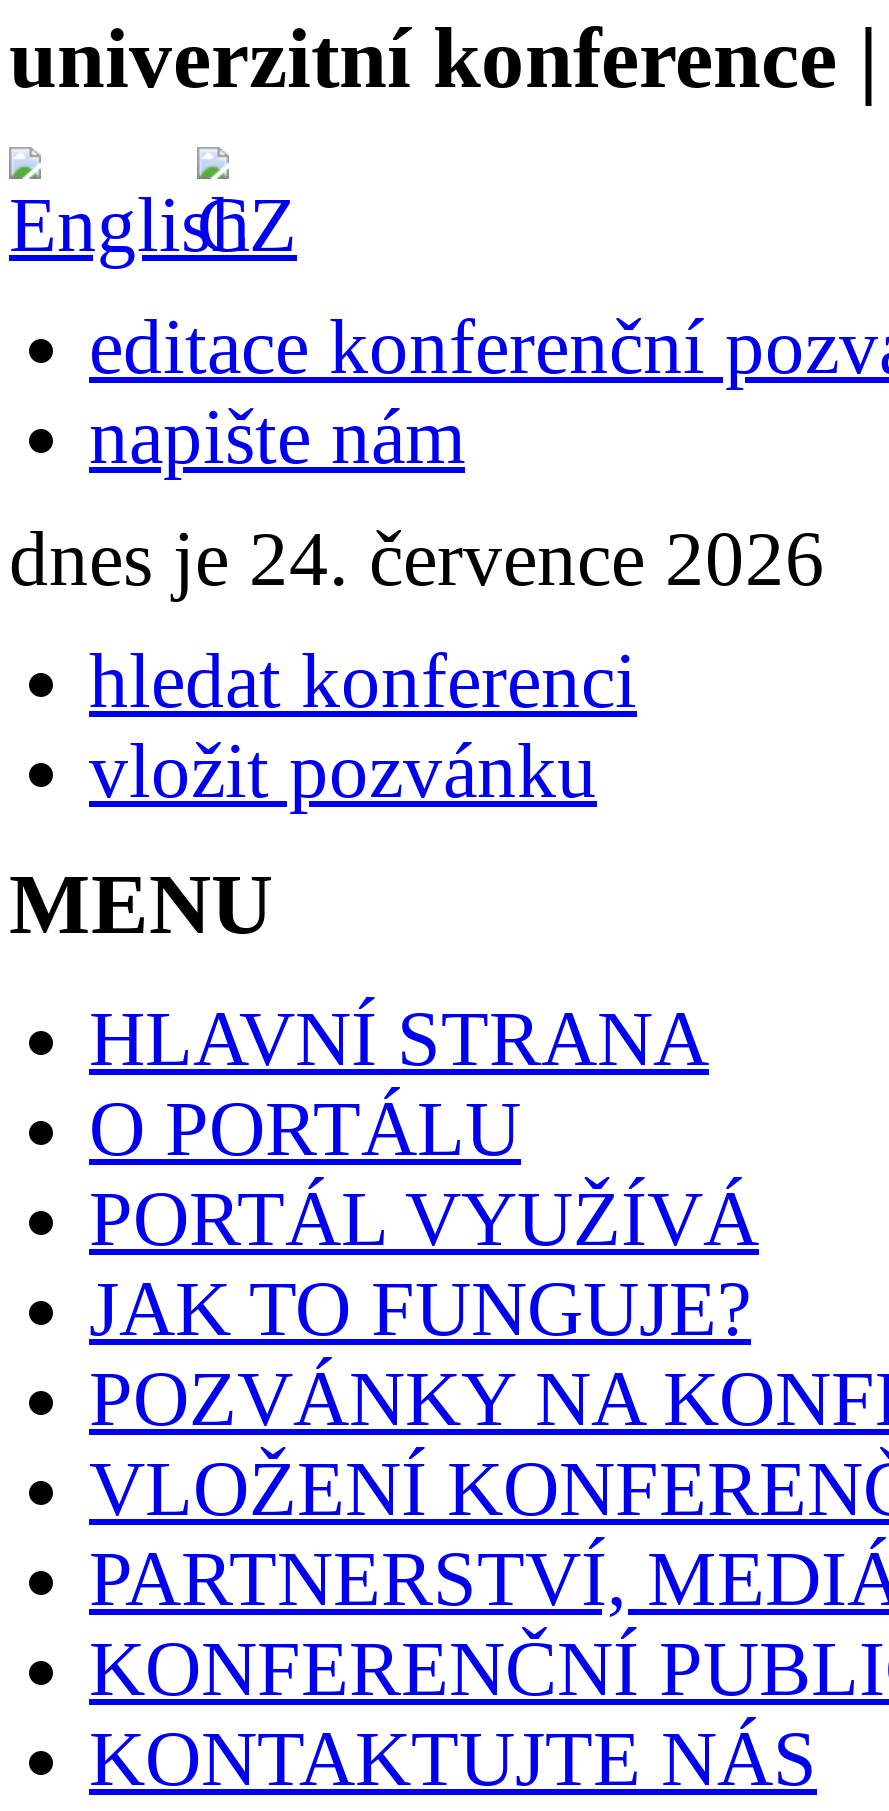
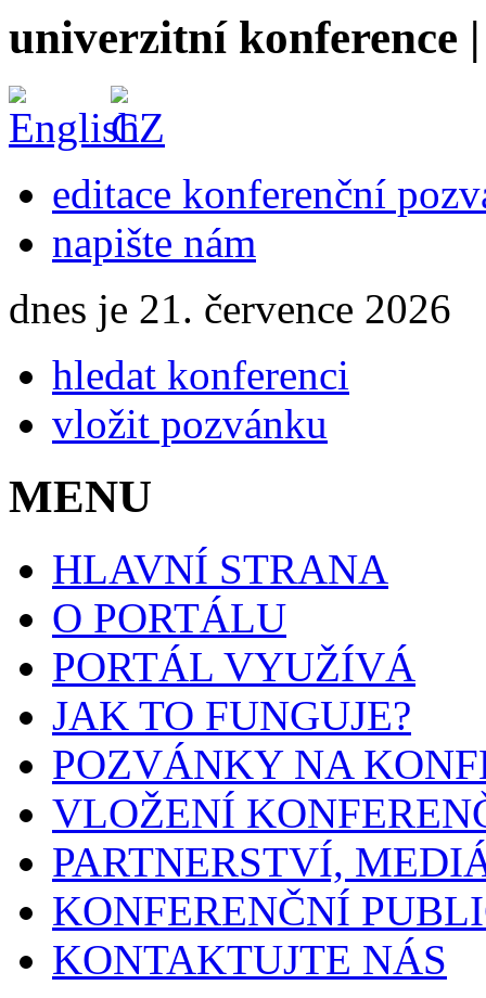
[9,515,825,601] dnes je 24. července 2026 -> [9,285,451,332] dnes je 21. července 2026

